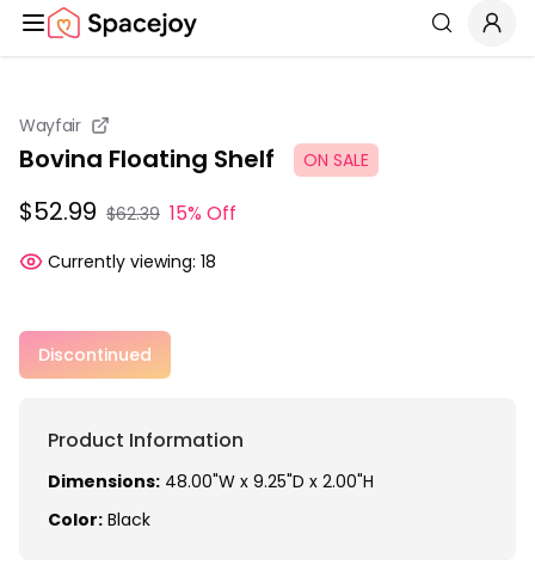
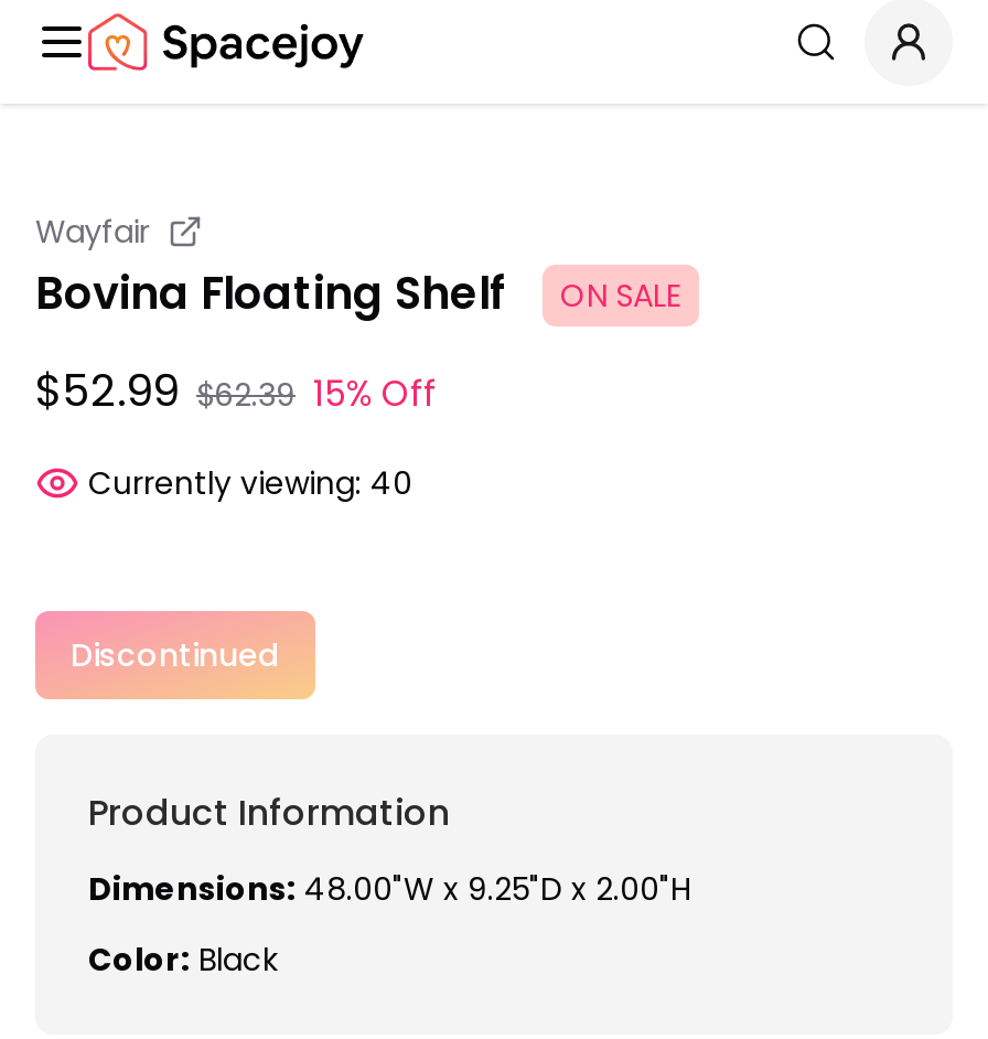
[48,250,216,274] Currently viewing: 18 -> [88,461,412,505] Currently viewing: 40

